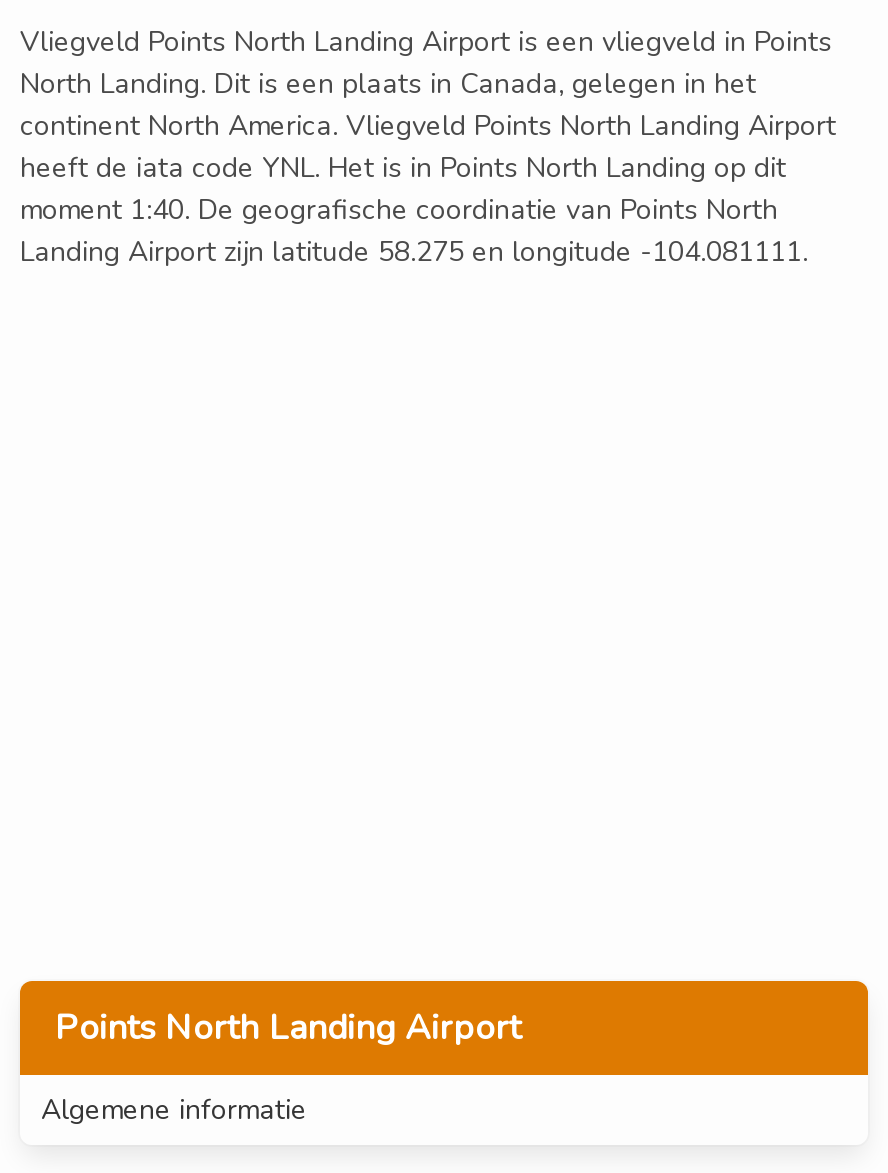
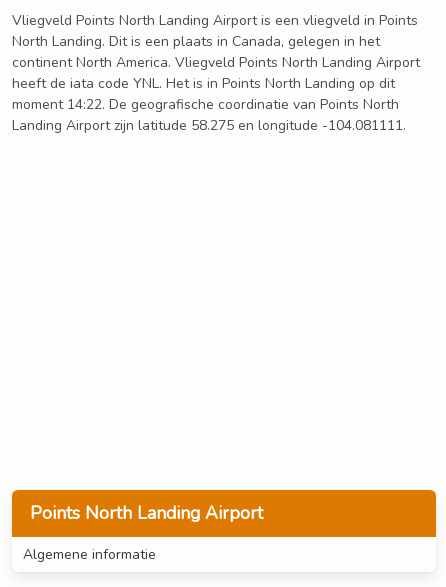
[20,191,778,229] moment 1:40. De geografische coordinatie van Points North -> [12,95,399,114] moment 14:22. De geografische coordinatie van Points North

